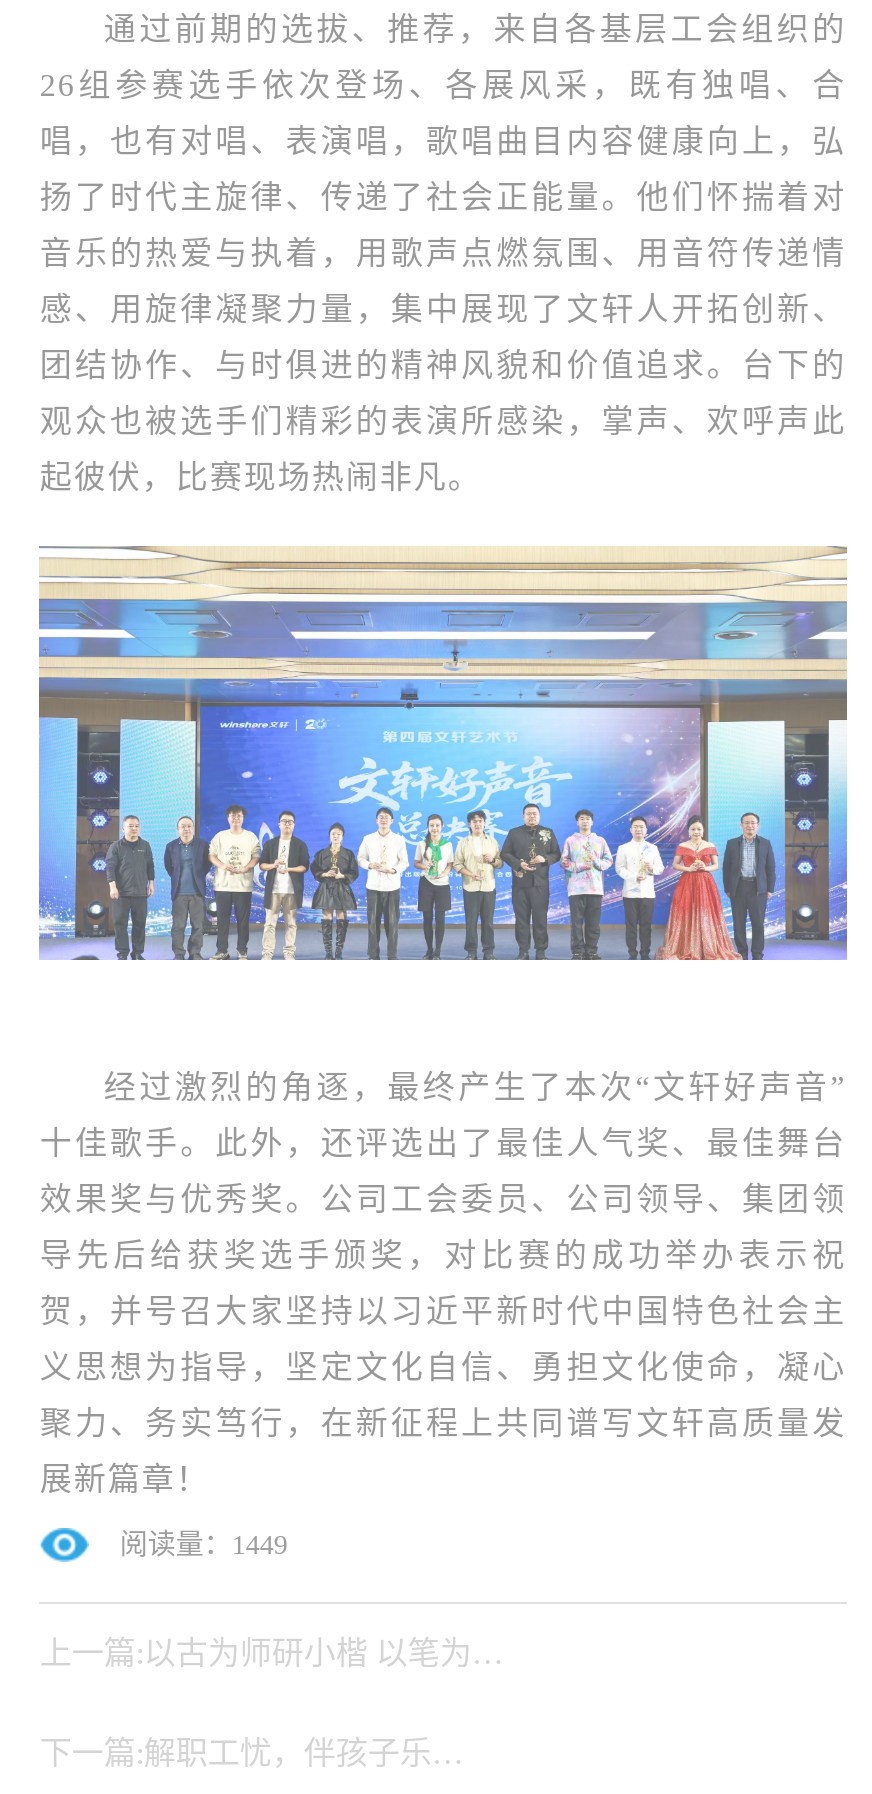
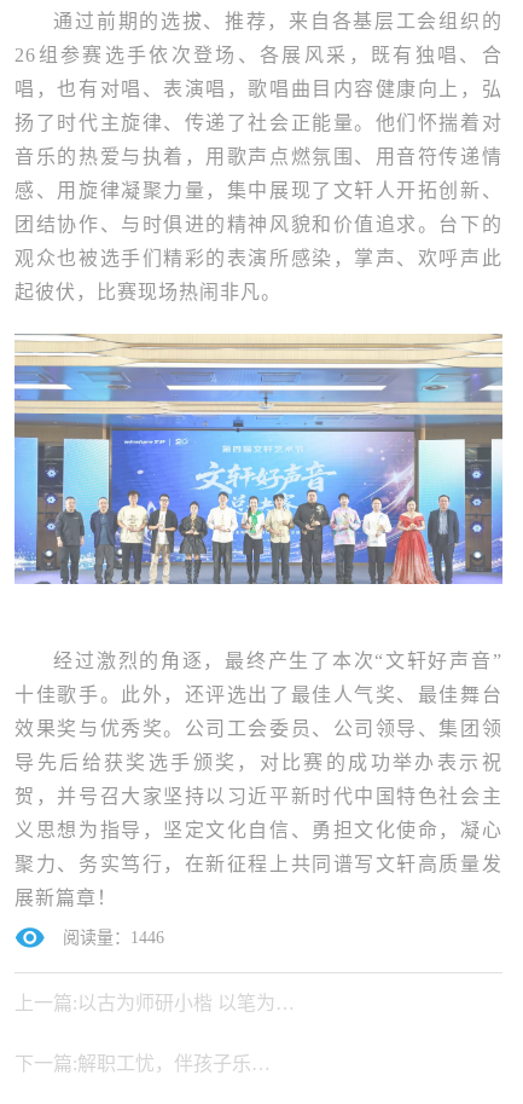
[120,1530,288,1560] 阅读量：1449 -> [63,929,165,947] 阅读量：1446

